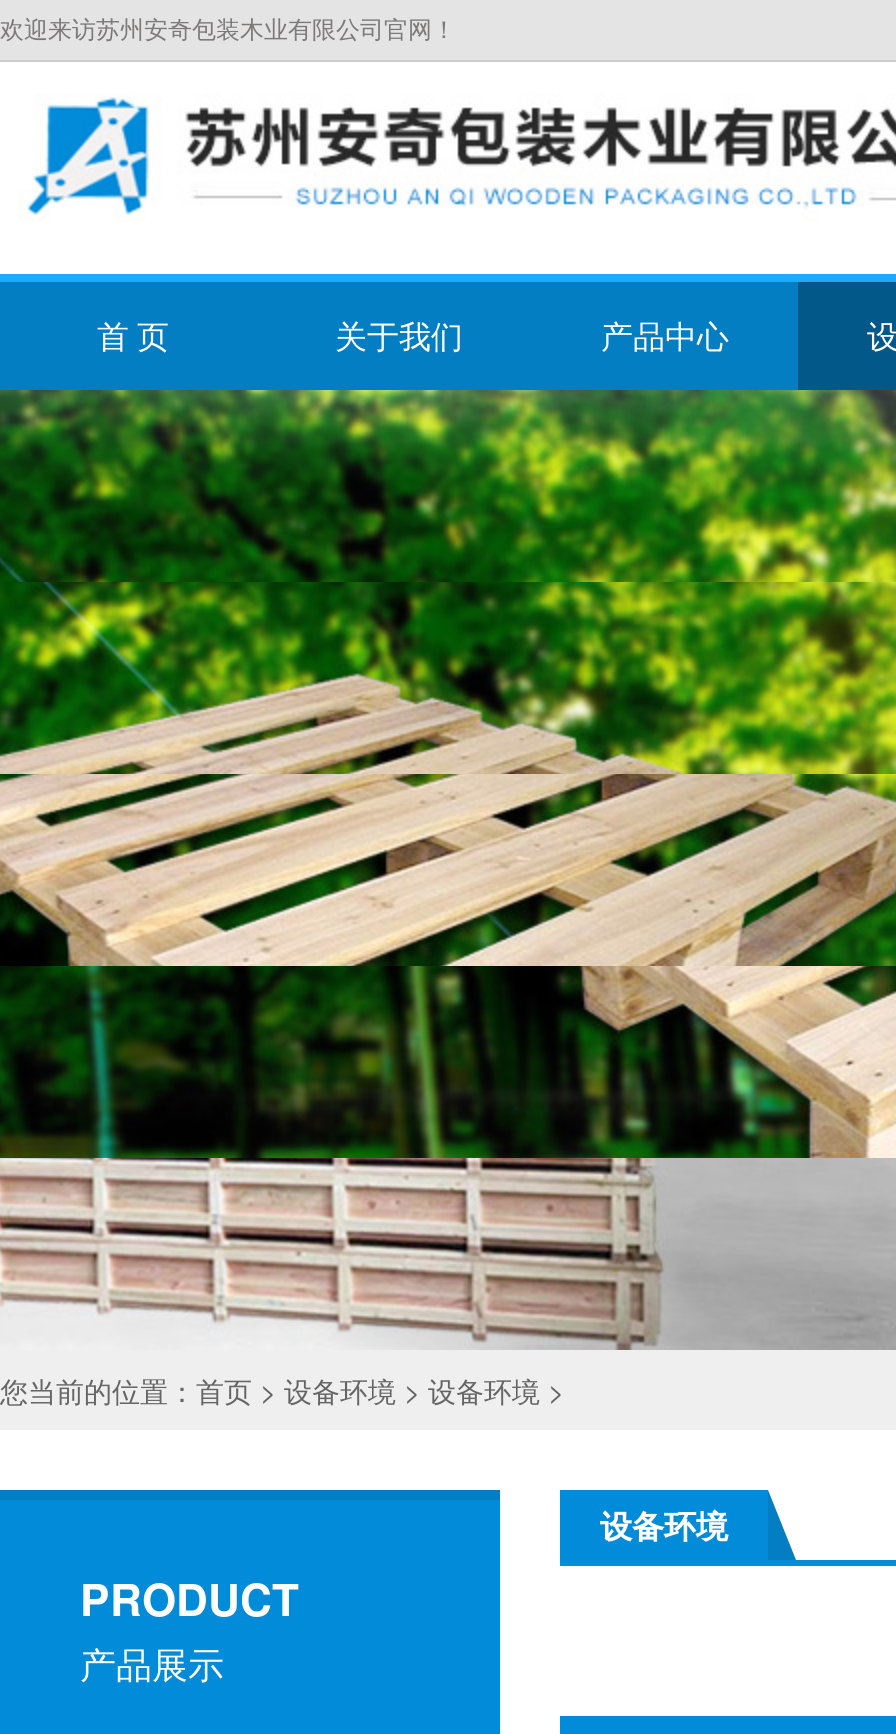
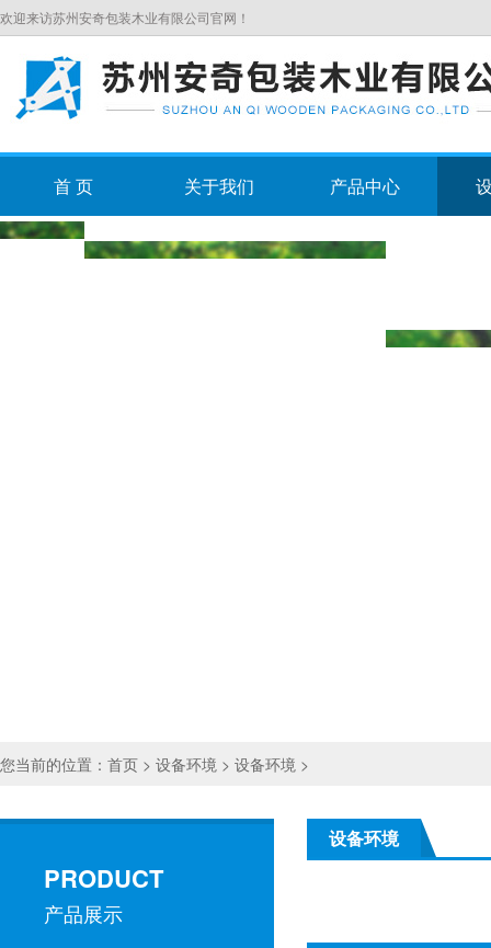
[6,388,890,1352] [image] -> none

